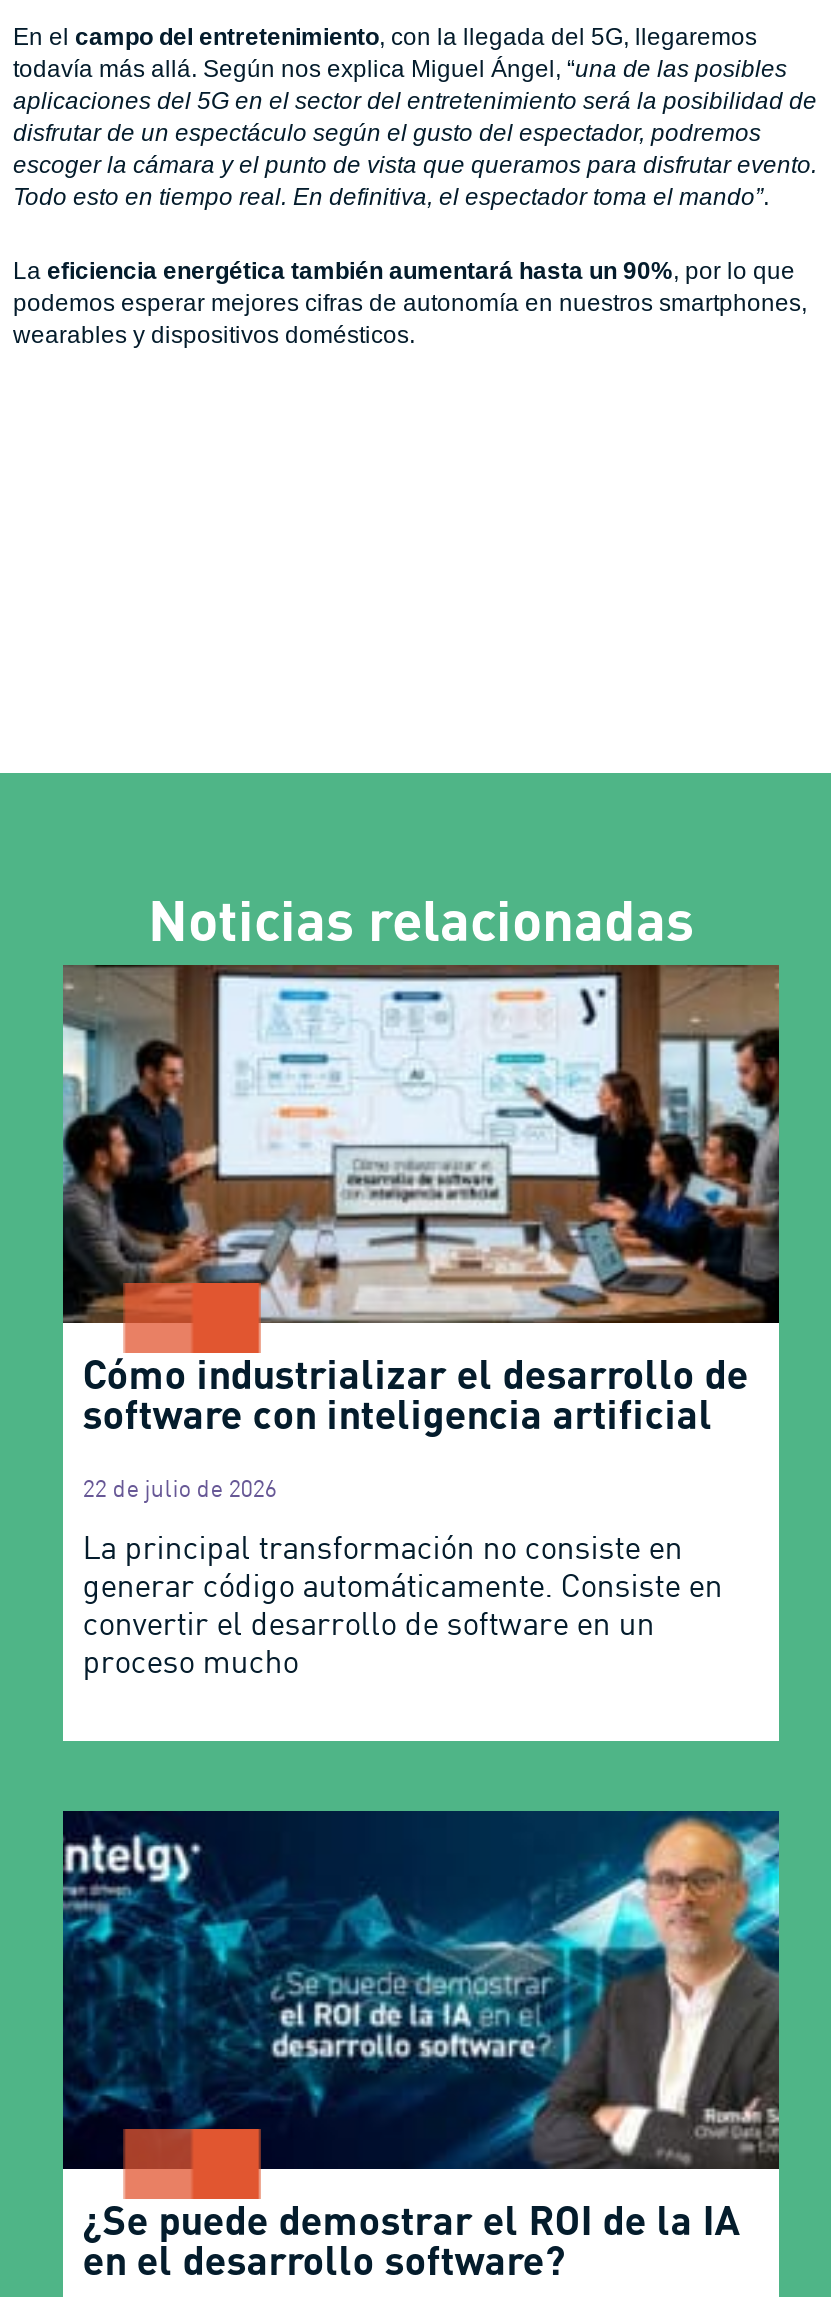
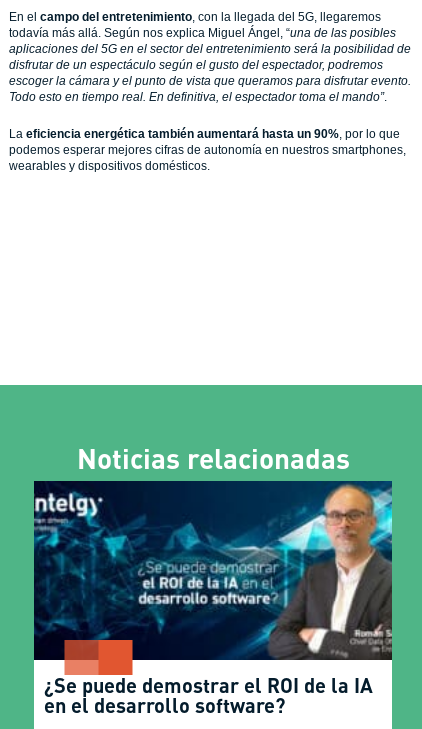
[61,965,781,1681] [image] | Cómo industrializar el desarrollo de | software con inteligencia artificial | 22 de julio de 2026 | La principal transformación no consiste en | generar código automáticamente. Consiste en | convertir el desarrollo de software en un | proceso mucho -> none

